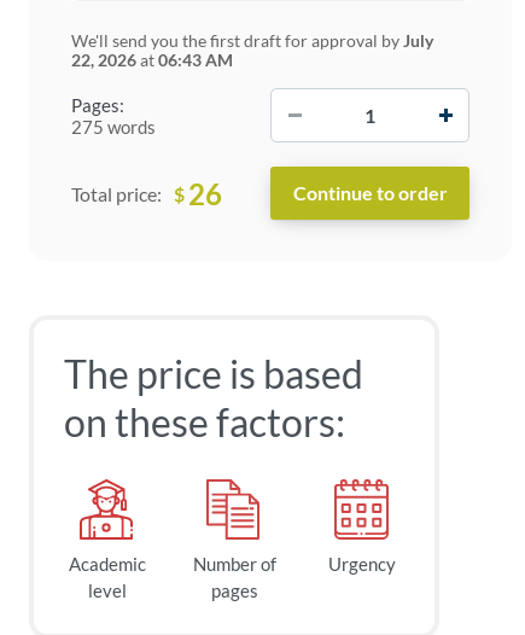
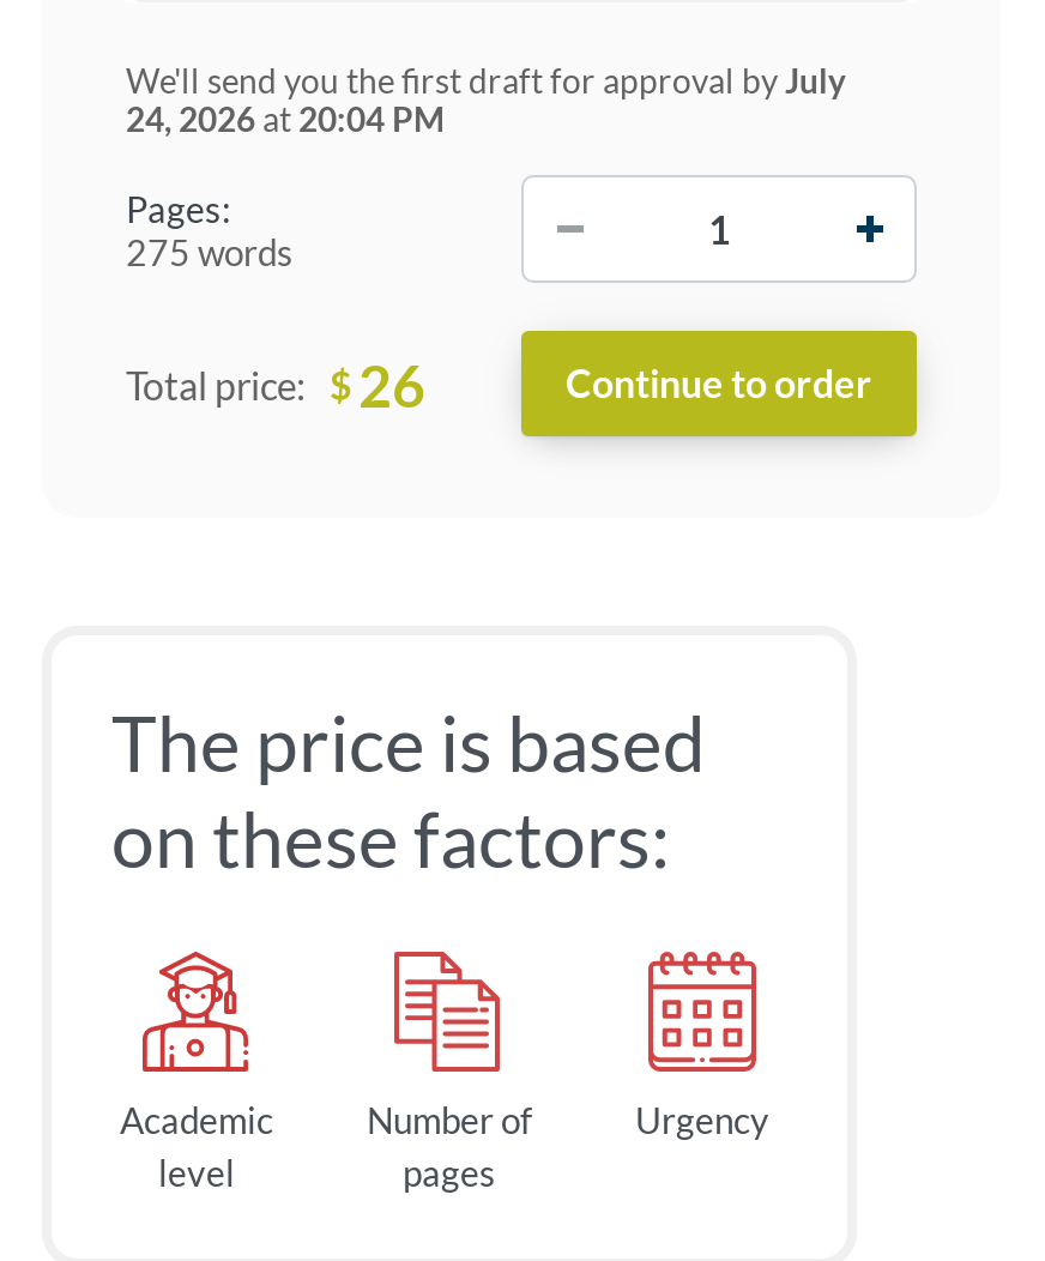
[71,50,233,70] 22, 2026 at 06:43 AM -> [126,99,445,140] 24, 2026 at 20:04 PM

